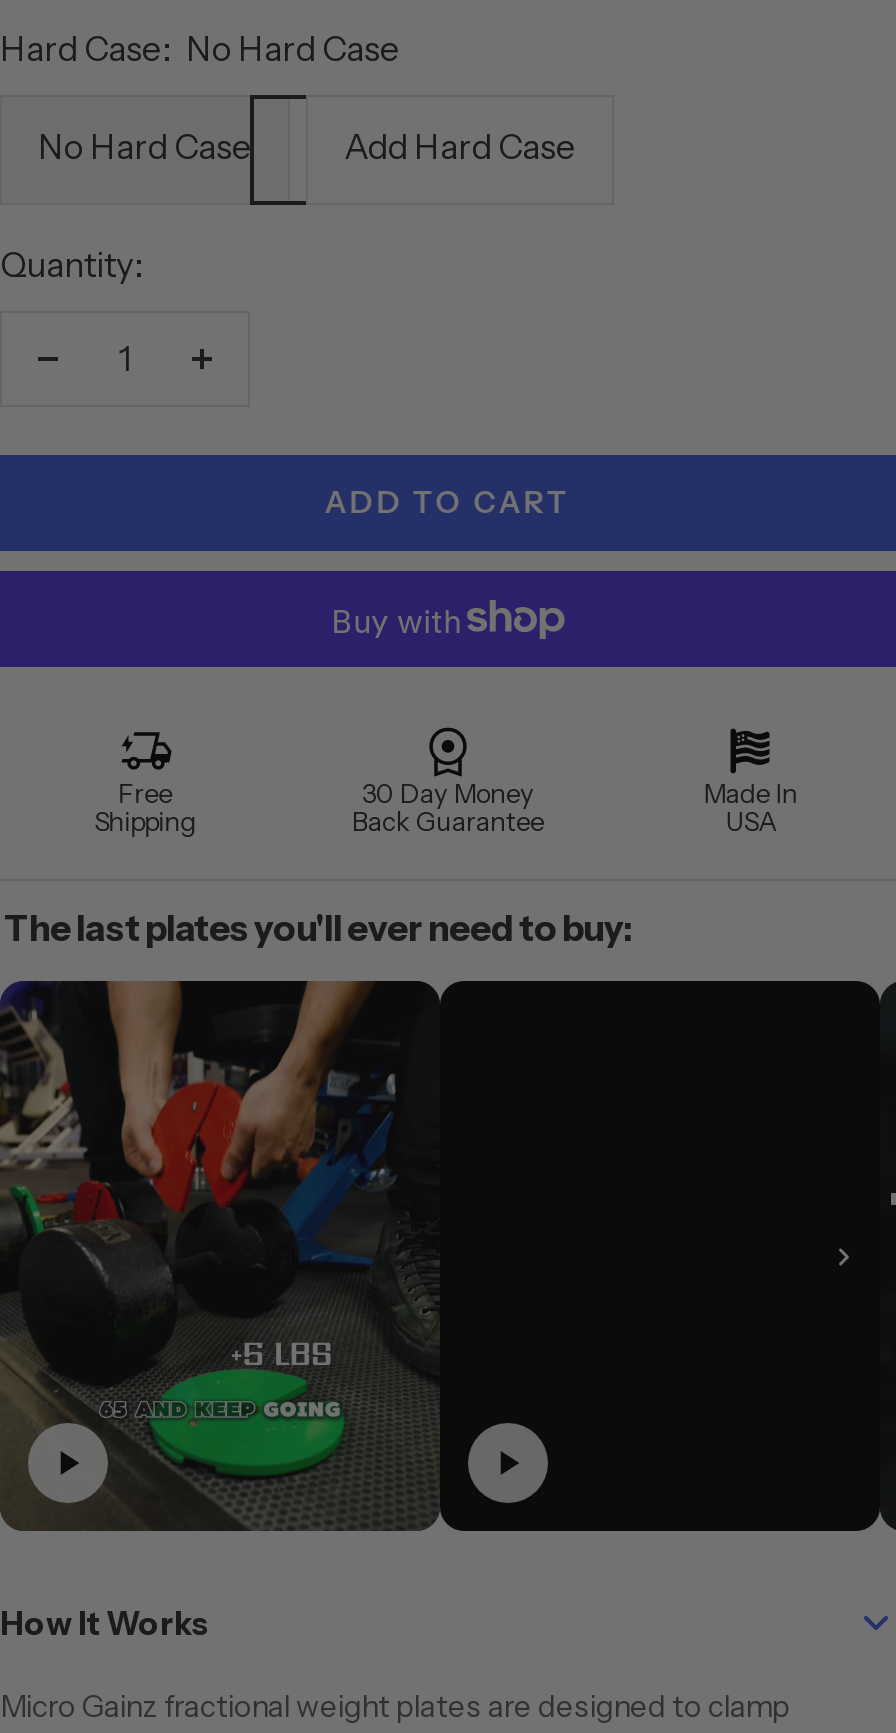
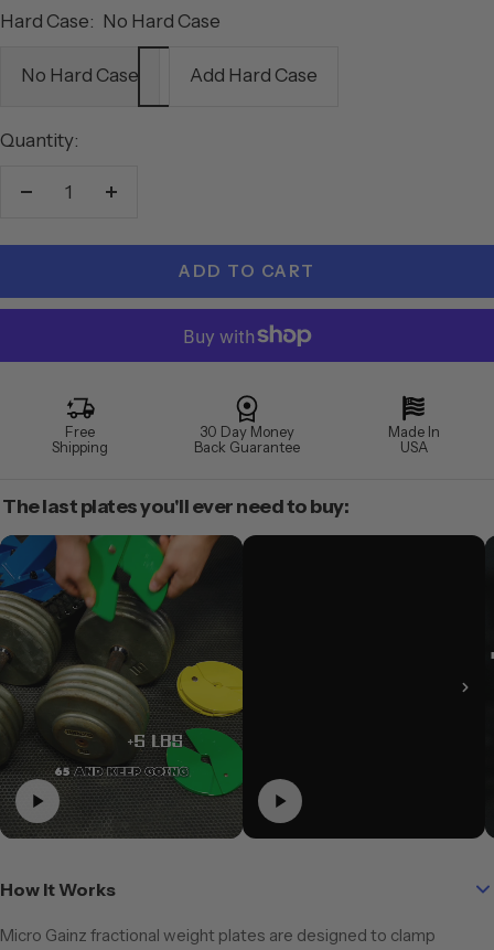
[6,979,440,1531] [image] -> [3,534,244,837] [image]

